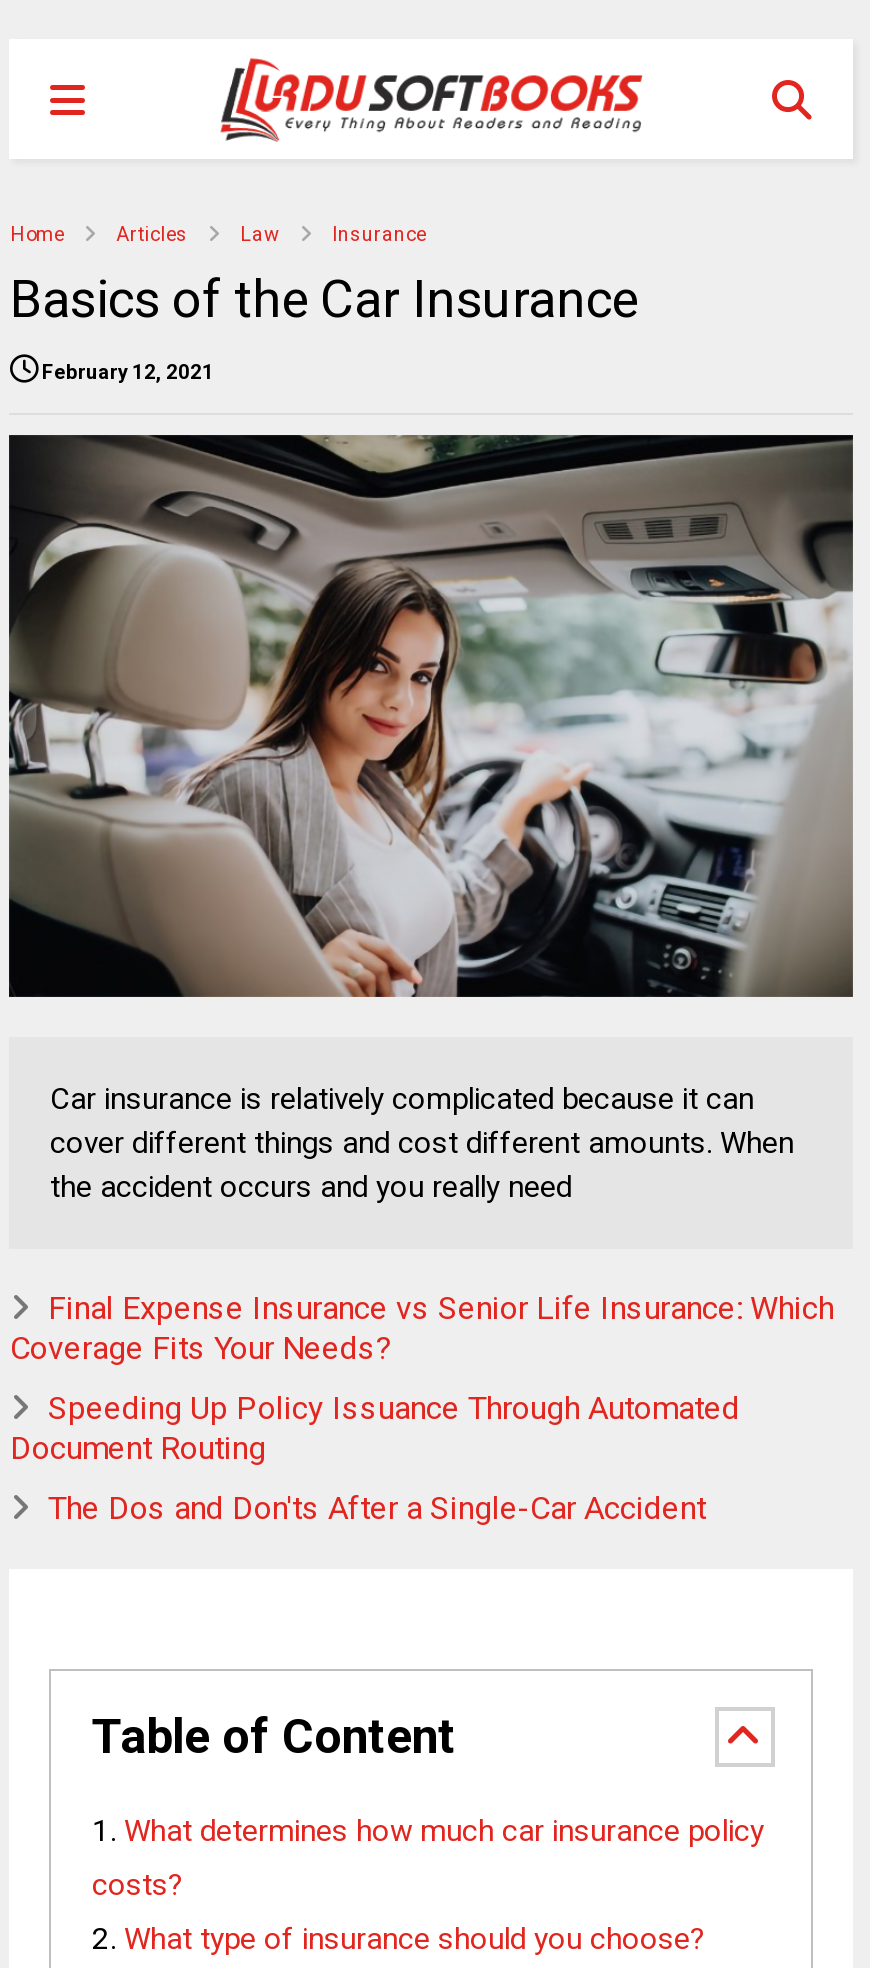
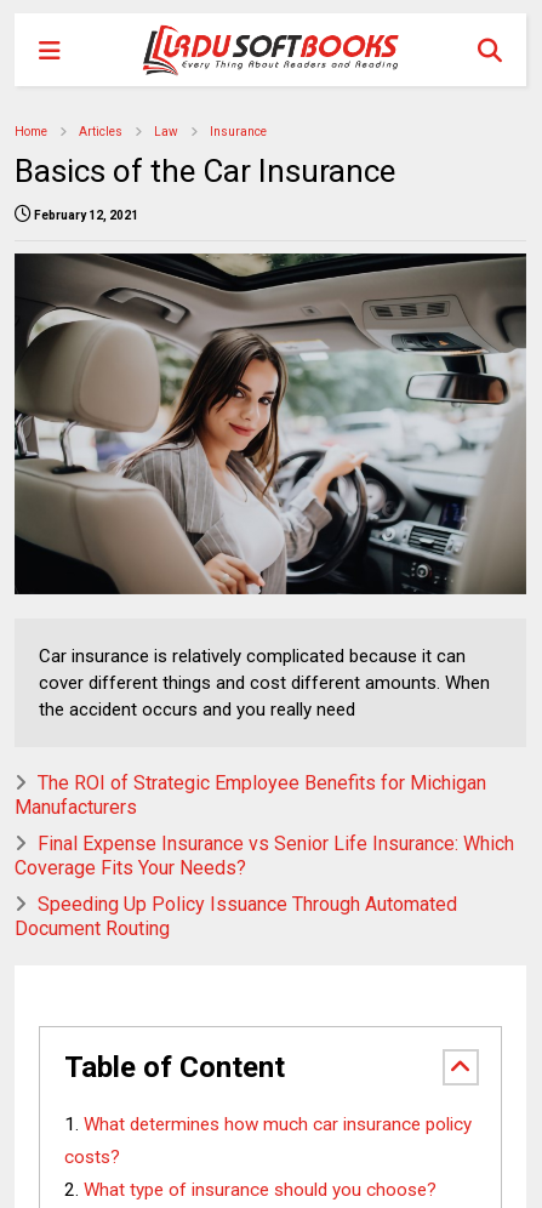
none -> [15,771,487,818] The ROI of Strategic Employee Benefits for Michigan | Manufacturers
moved [10,1288,834,1466] -> [15,832,515,940]: Final Expense Insurance vs Senior Life Insurance: Which | Coverage Fits Your Needs? | Speeding Up Policy Issuance Through Automated | Document Routing
[48,1488,706,1526] The Dos and Don'ts After a Single-Car Accident -> none

